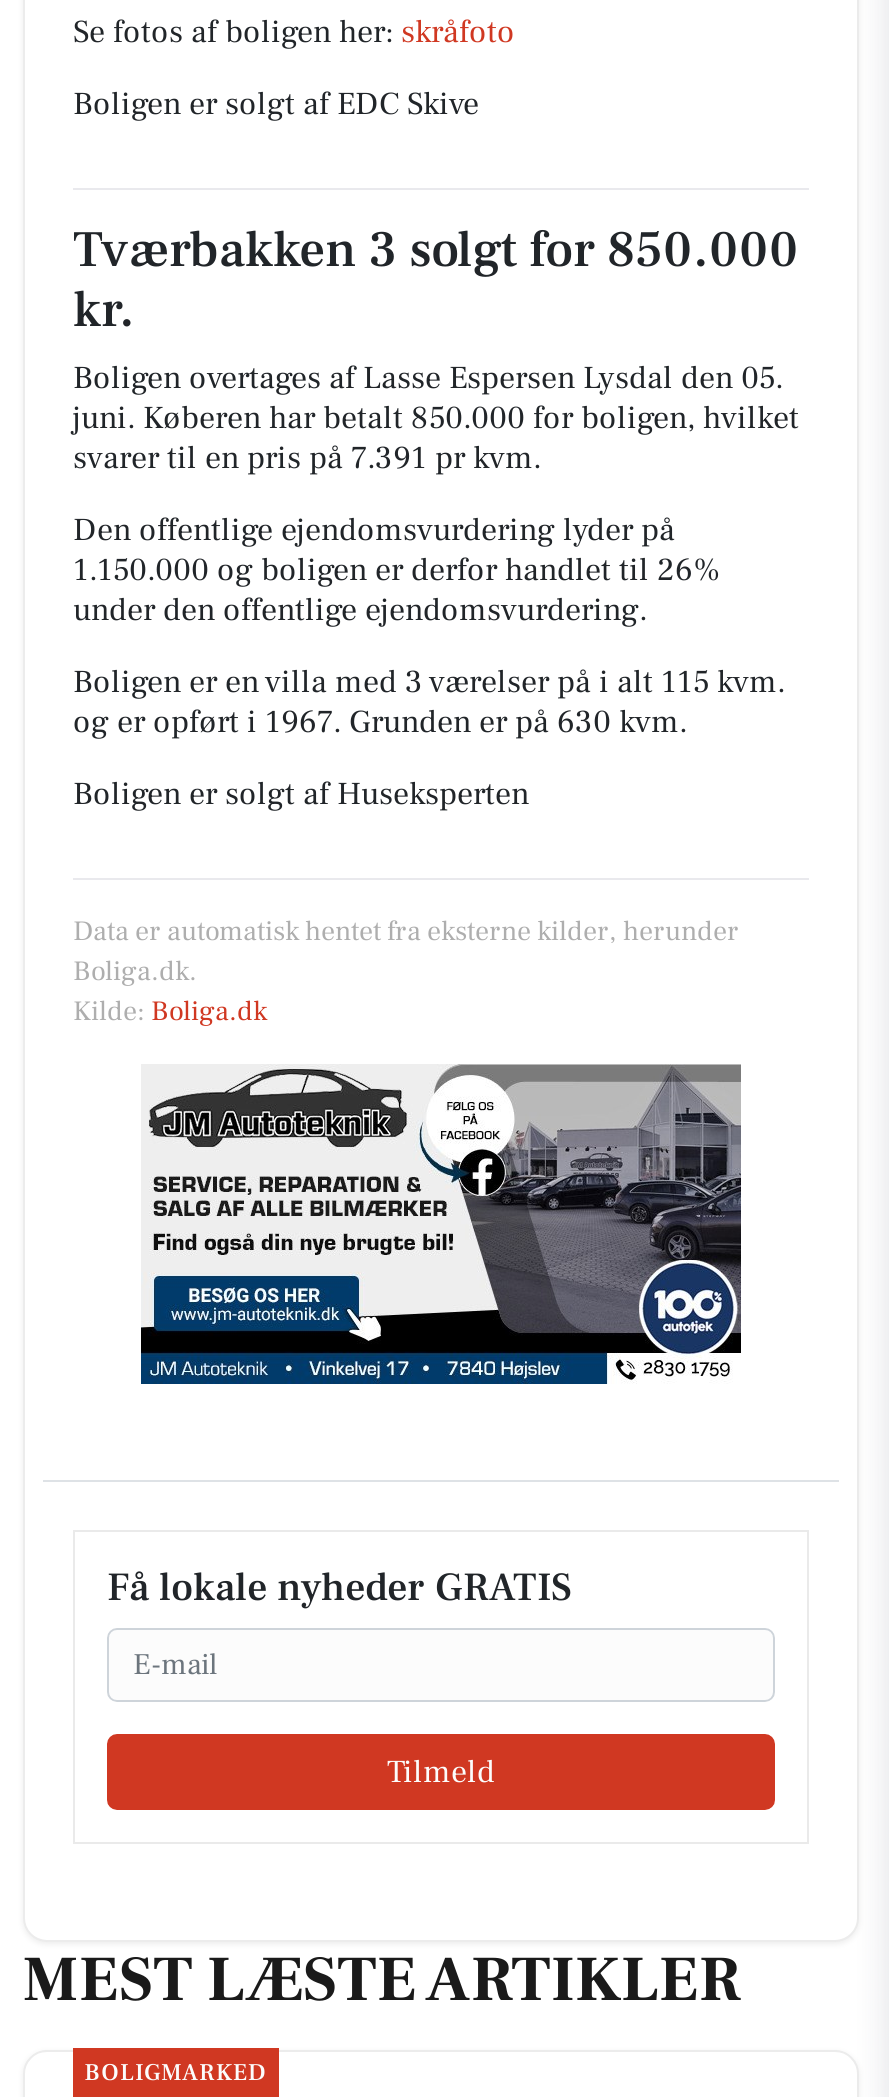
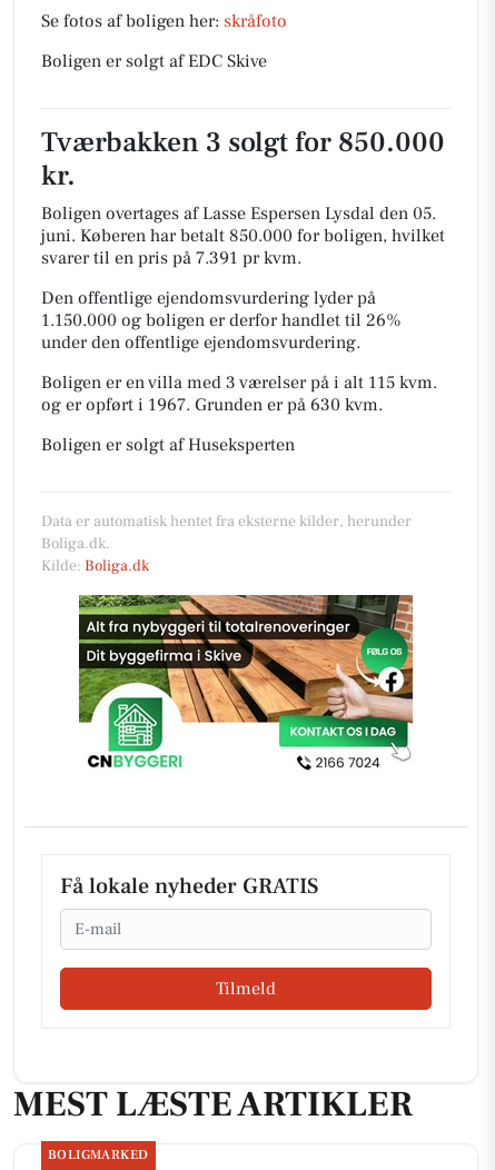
[139,1063,743,1387] [image] -> [78,594,414,773] [image]

